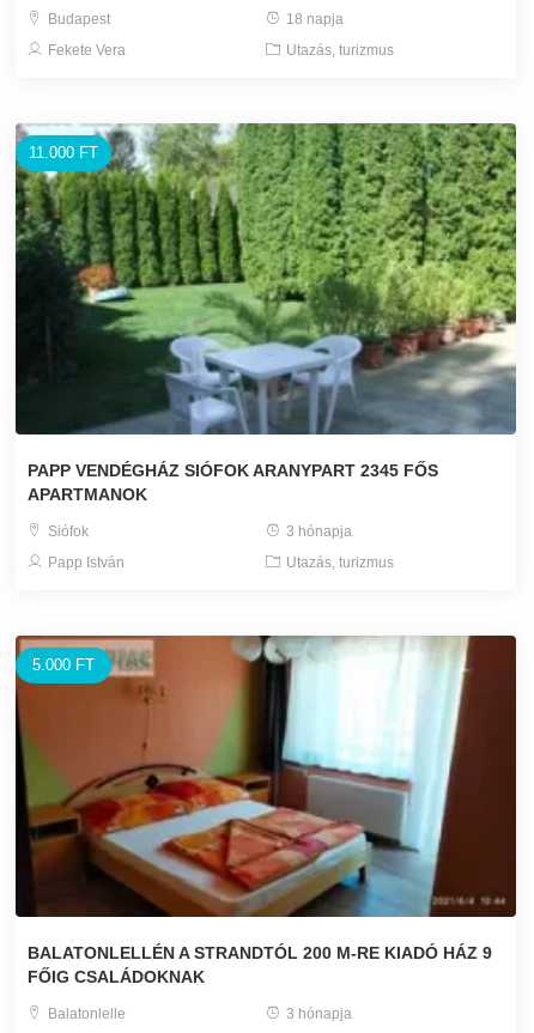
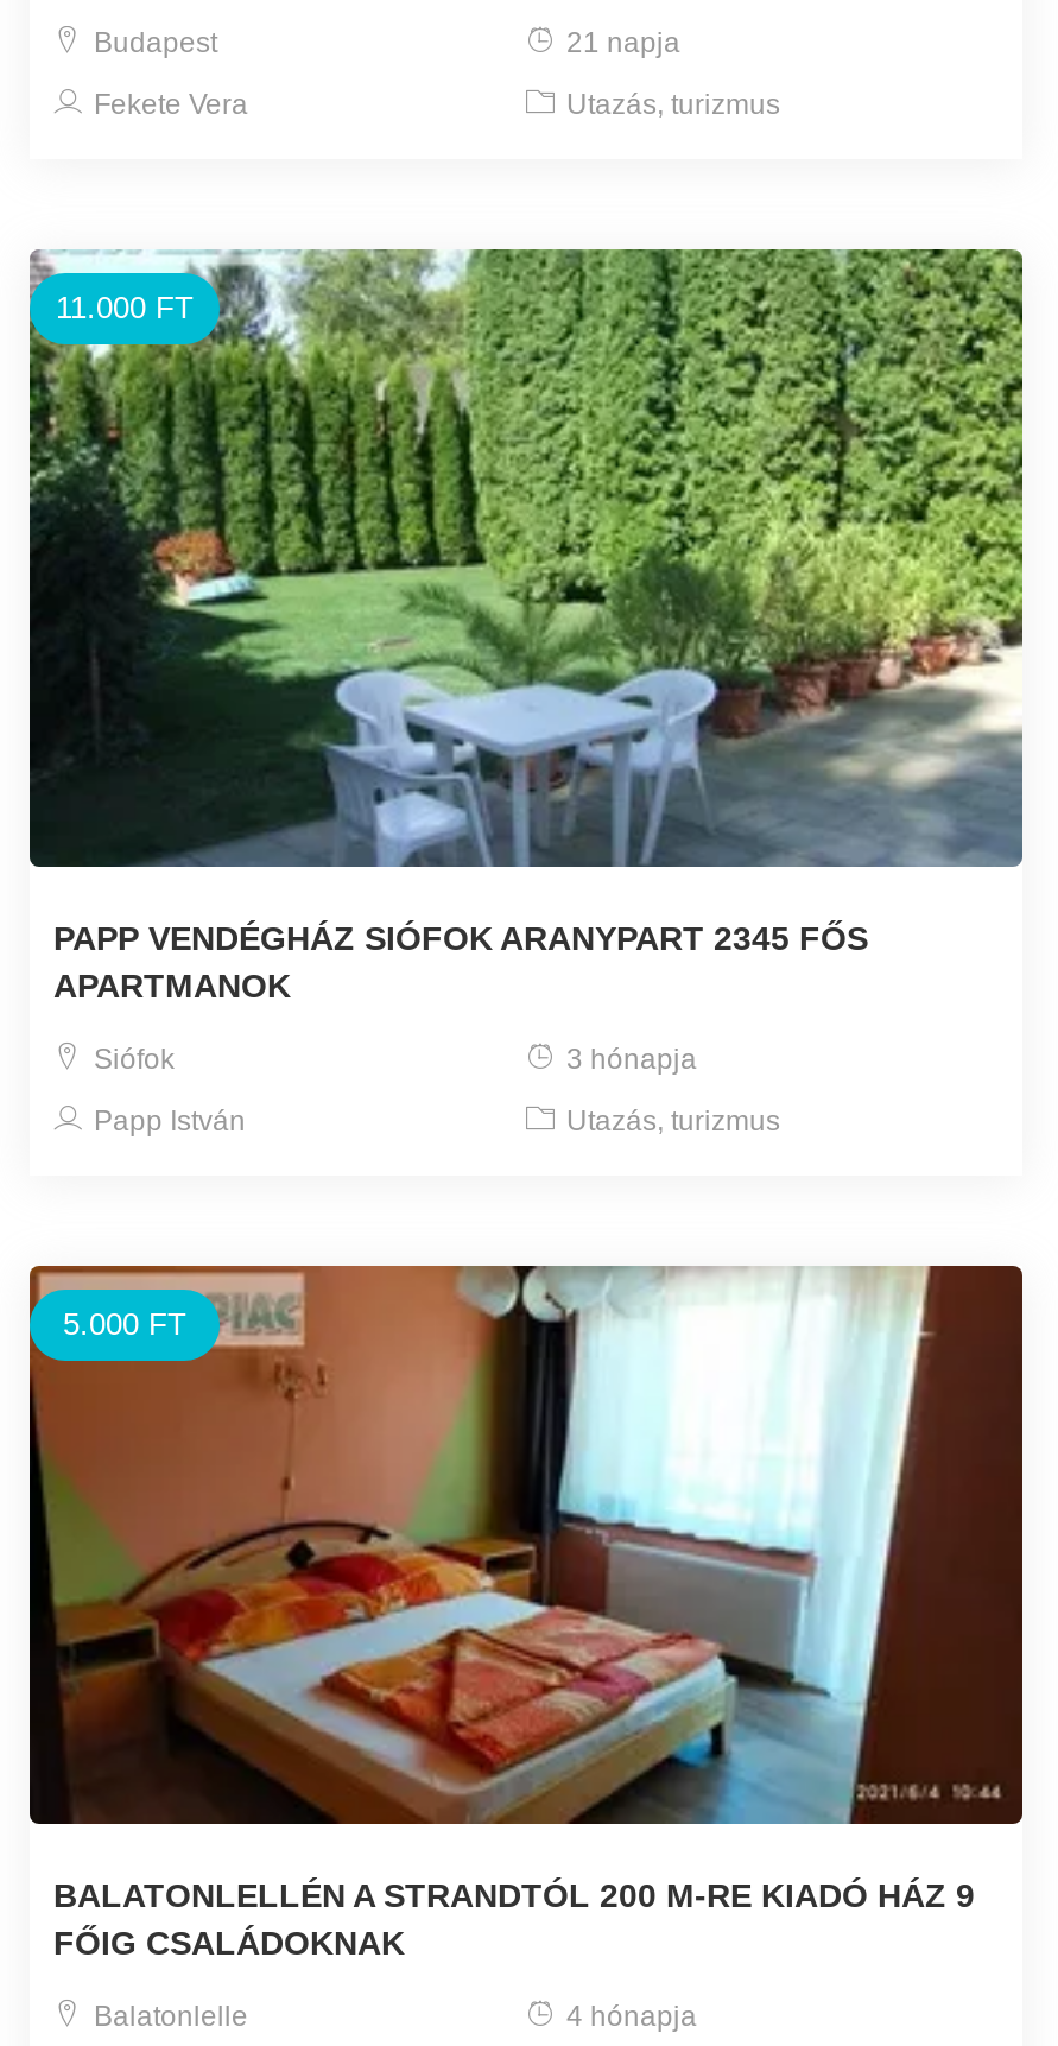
[283,11,344,28] 18 napja -> [559,26,680,59] 21 napja
[283,1006,352,1022] 3 hónapja -> [559,2001,697,2034] 4 hónapja

